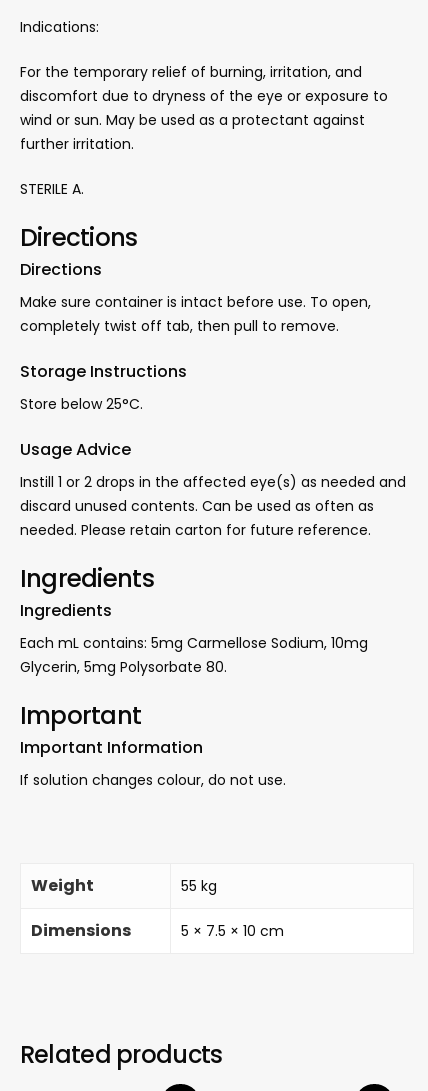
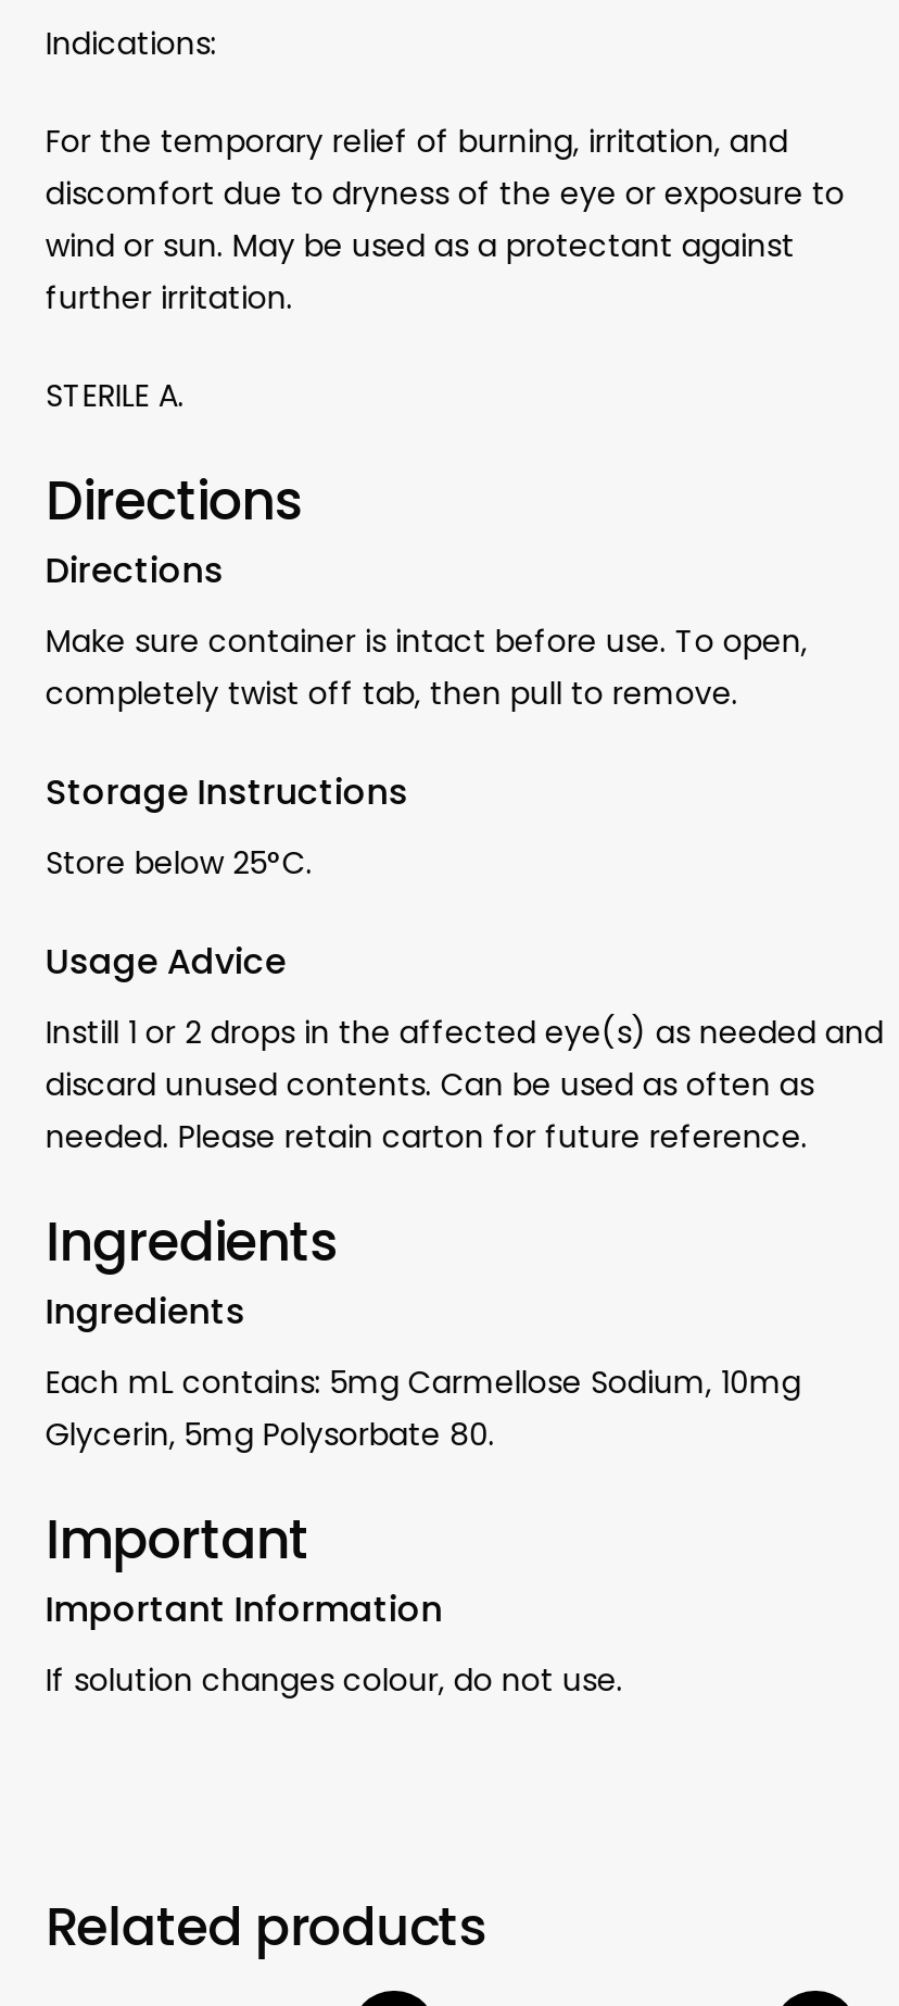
[31,874,284,942] Weight | 55 kg | Dimensions | 5 × 7.5 × 10 cm -> none

